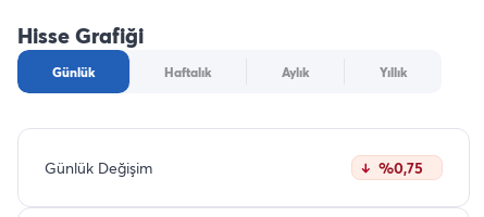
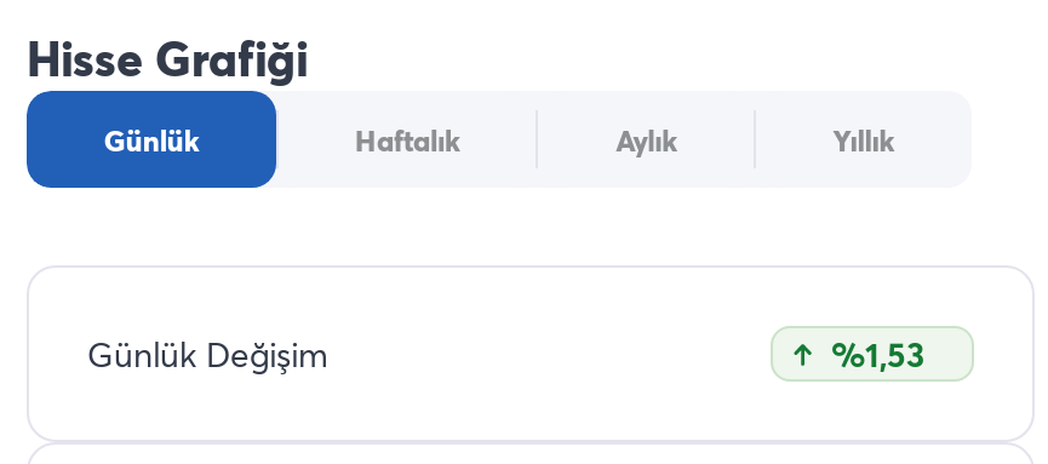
[378,157,423,178] %0,75 -> [831,331,926,377] %1,53

